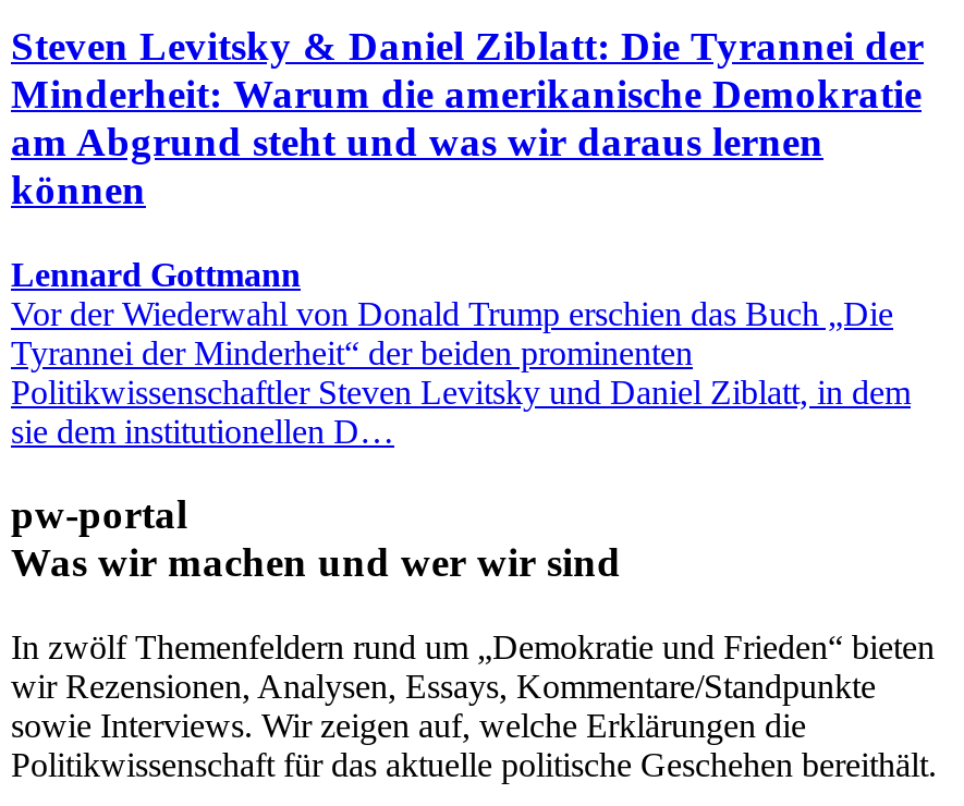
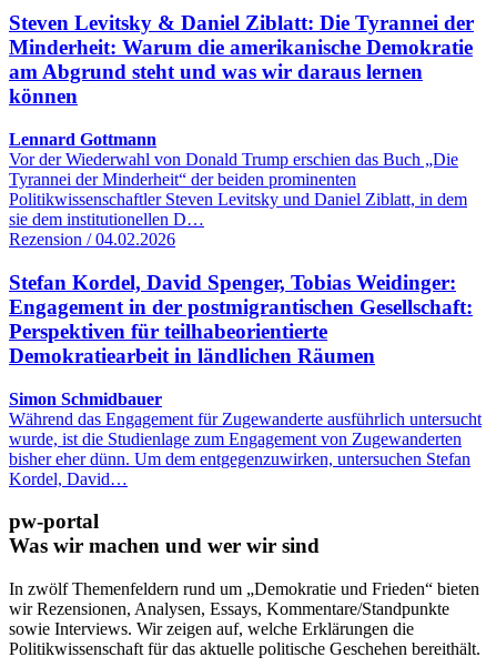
none -> [9,230,482,488] Rezension / 04.02.2026 | Stefan Kordel, David Spenger, Tobias Weidinger: | Engagement in der postmigrantischen Gesellschaft: | Perspektiven für teilhabeorientierte | Demokratiearbeit in ländlichen Räumen | Simon Schmidbauer | Während das Engagement für Zugewanderte ausführlich untersucht | wurde, ist die Studienlage zum Engagement von Zugewanderten | bisher eher dünn. Um dem entgegenzuwirken, untersuchen Stefan | Kordel, David…

